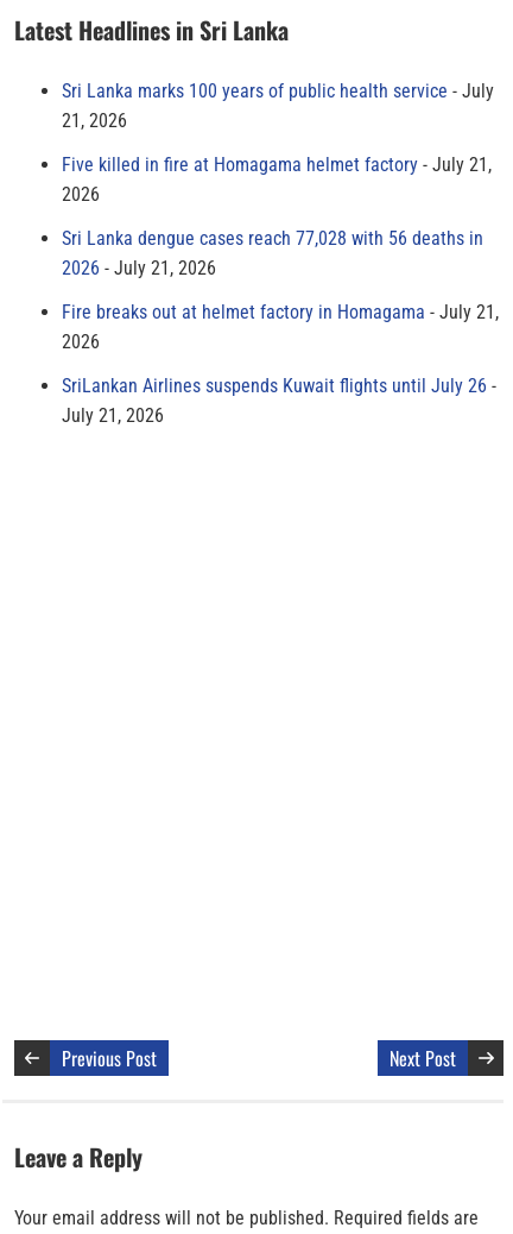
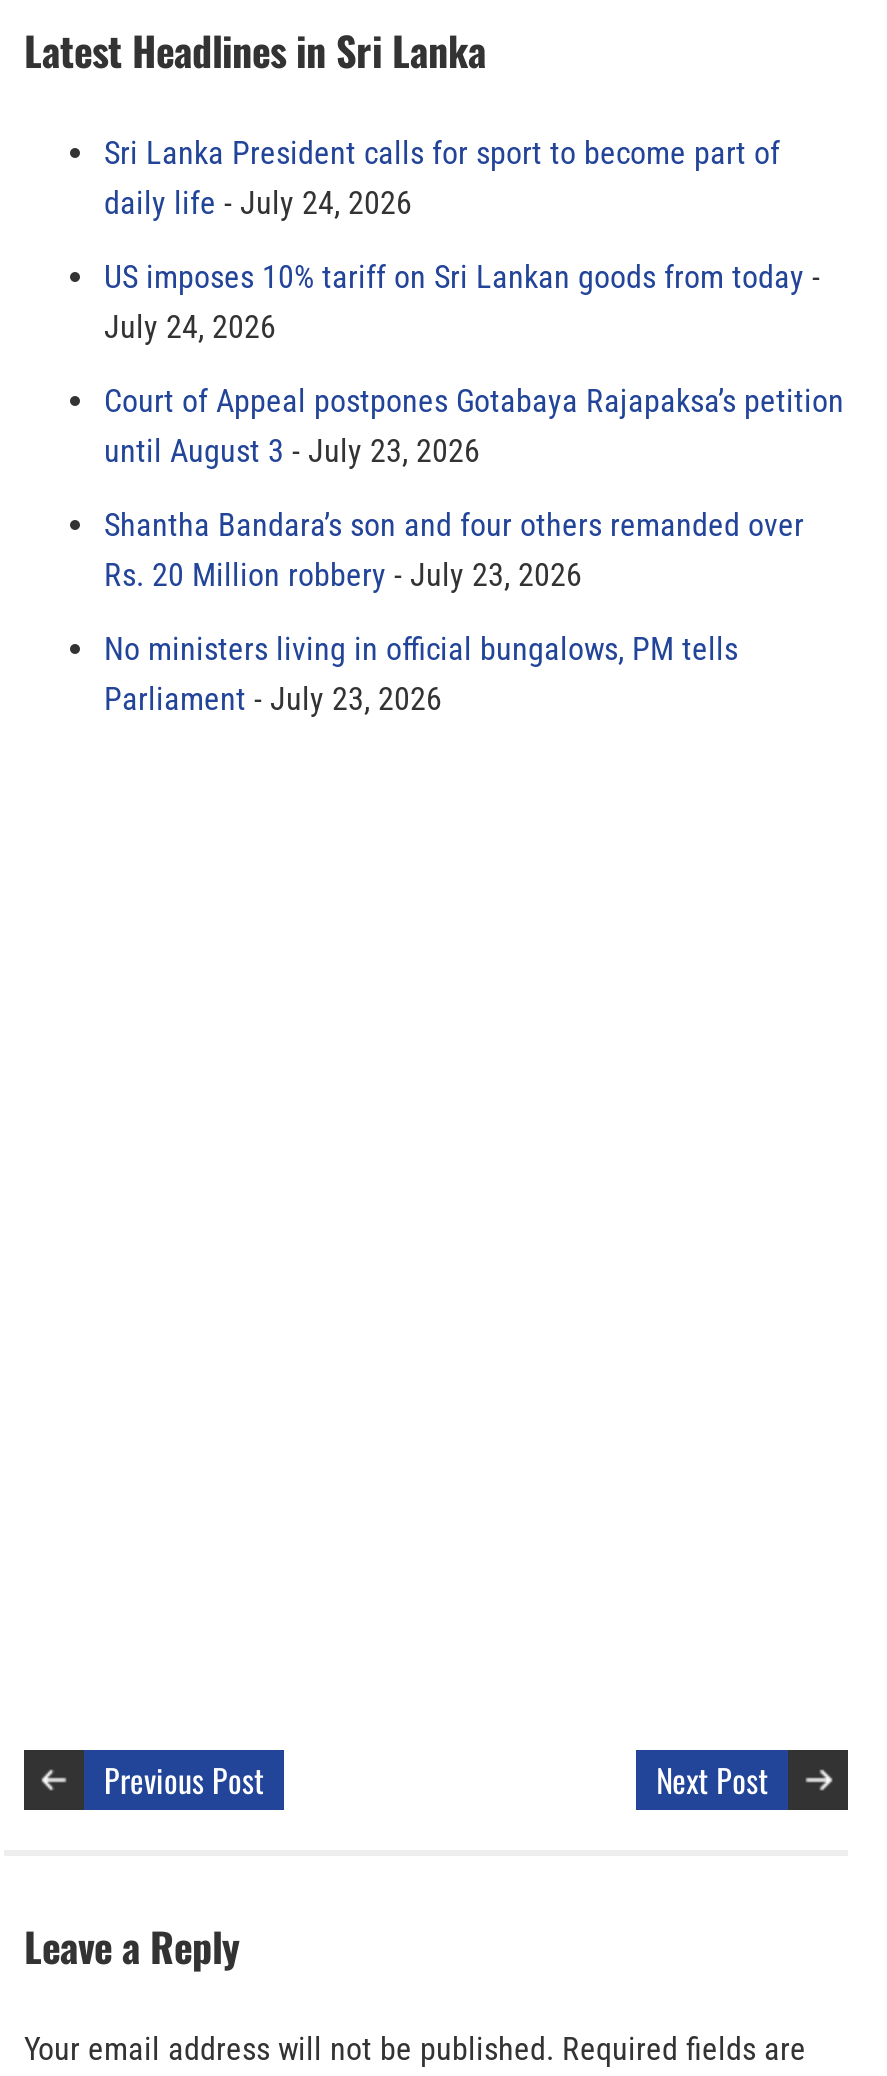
[62,80,494,132] Sri Lanka marks 100 years of public health service | July | 21, 2026 -> [104,134,780,222] Sri Lanka President calls for sport to become part of | daily life | July 24, 2026
[62,153,492,206] Five killed in fire at Homagama helmet factory | July 21, | 2026 -> [104,258,804,346] US imposes 10% tariff on Sri Lankan goods from today | July 24, 2026
[62,227,483,279] Sri Lanka dengue cases reach 77,028 with 56 deaths in | 2026 | July 21, 2026 -> [104,382,844,470] Court of Appeal postpones Gotabaya Rajapaksa’s petition | until August 3 | July 23, 2026
[62,301,499,353] Fire breaks out at helmet factory in Homagama | July 21, | 2026 -> [104,506,804,594] Shantha Bandara’s son and four others remanded over | Rs. 20 Million robbery | July 23, 2026
[62,374,487,427] SriLankan Airlines suspends Kuwait flights until July 26 | July 21, 2026 -> [104,630,738,718] No ministers living in official bungalows, PM tells | Parliament | July 23, 2026

